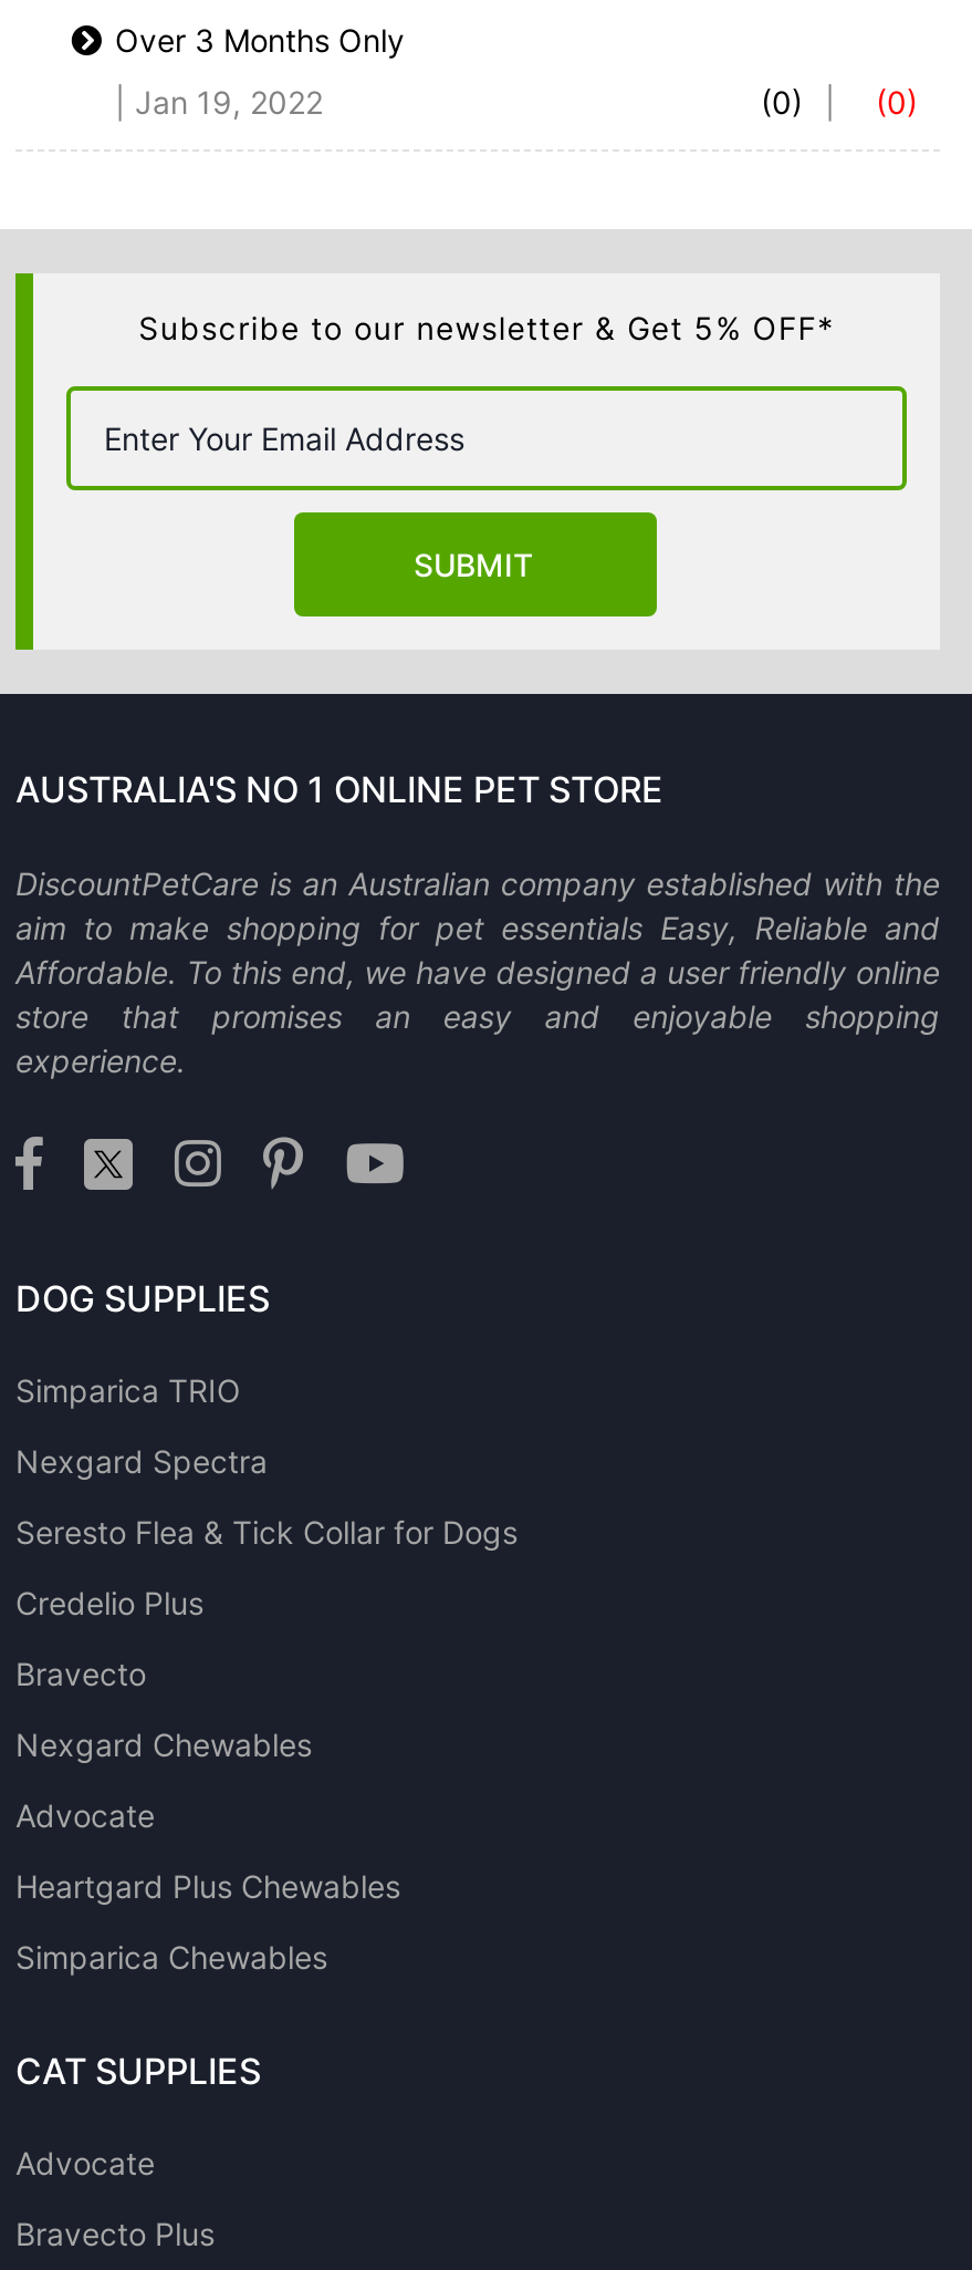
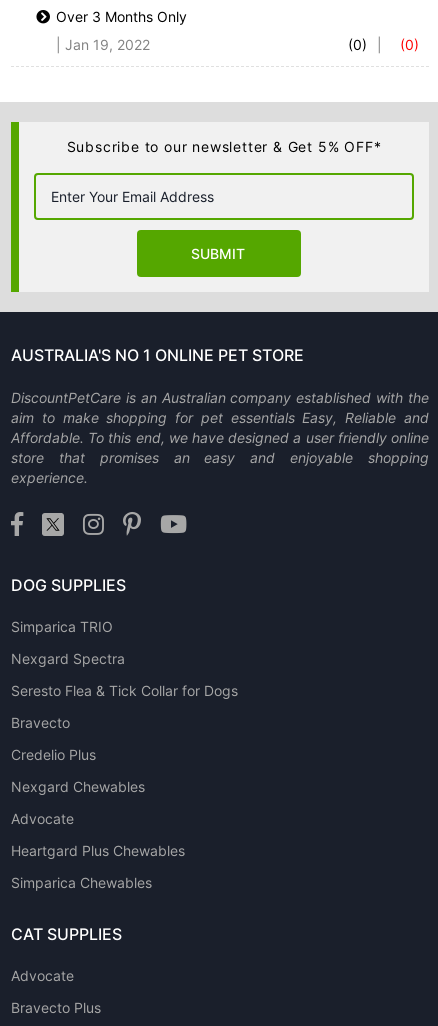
moved [15,1584,203,1622] -> [11,746,96,763]: Credelio Plus
moved [15,1655,146,1693] -> [11,714,70,731]: Bravecto

